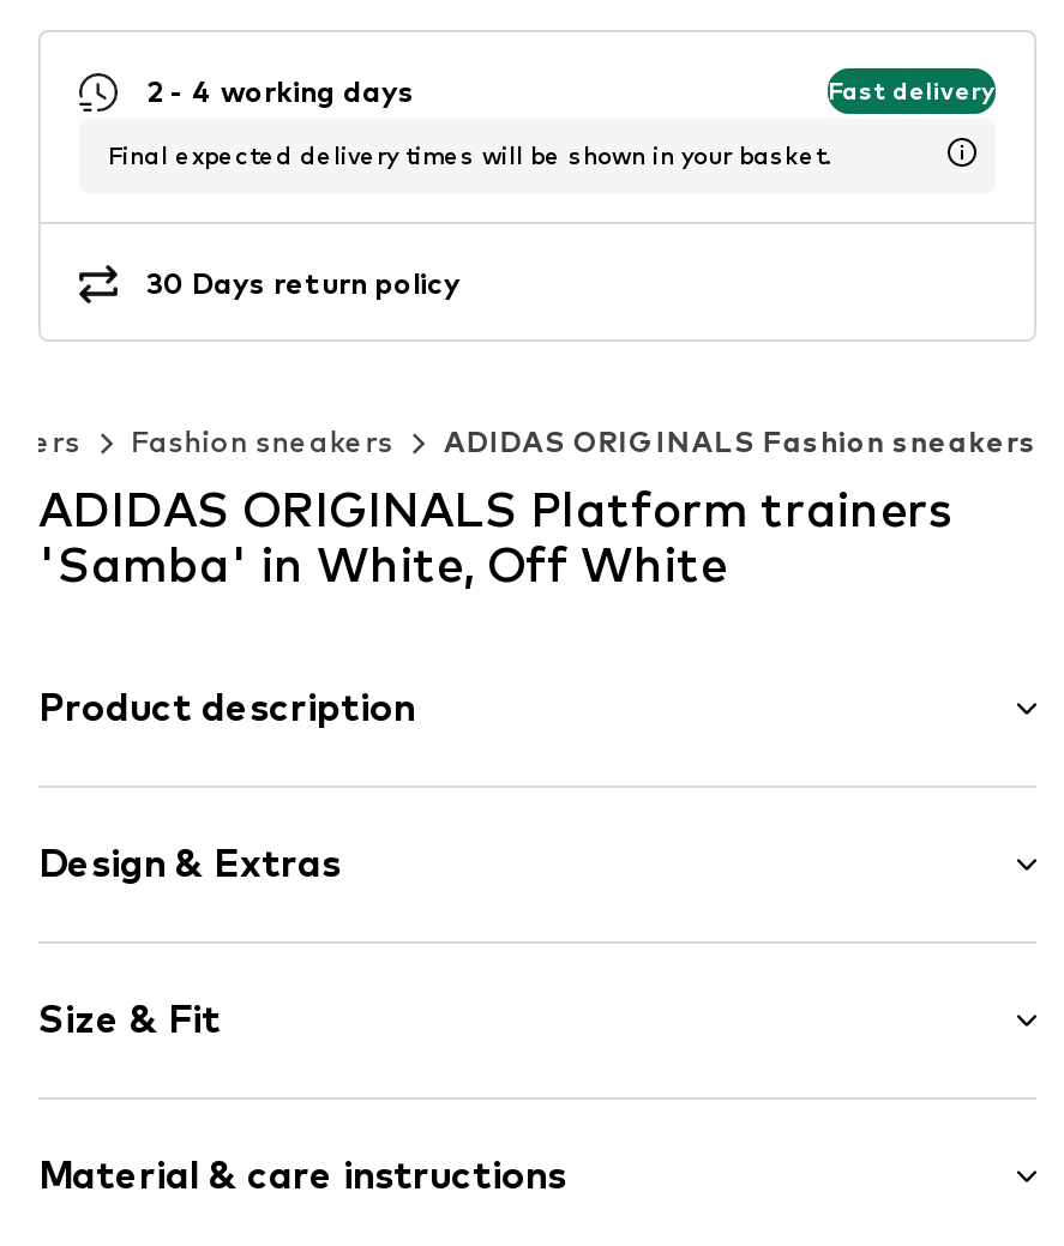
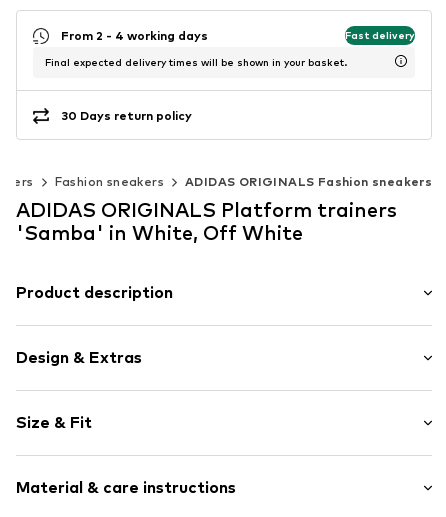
[146,73,415,109] 2 - 4 working days -> [61,28,208,43] From 2 - 4 working days

